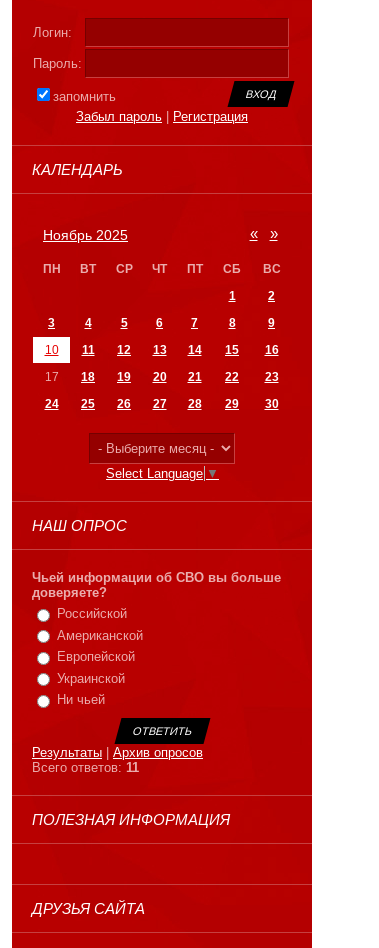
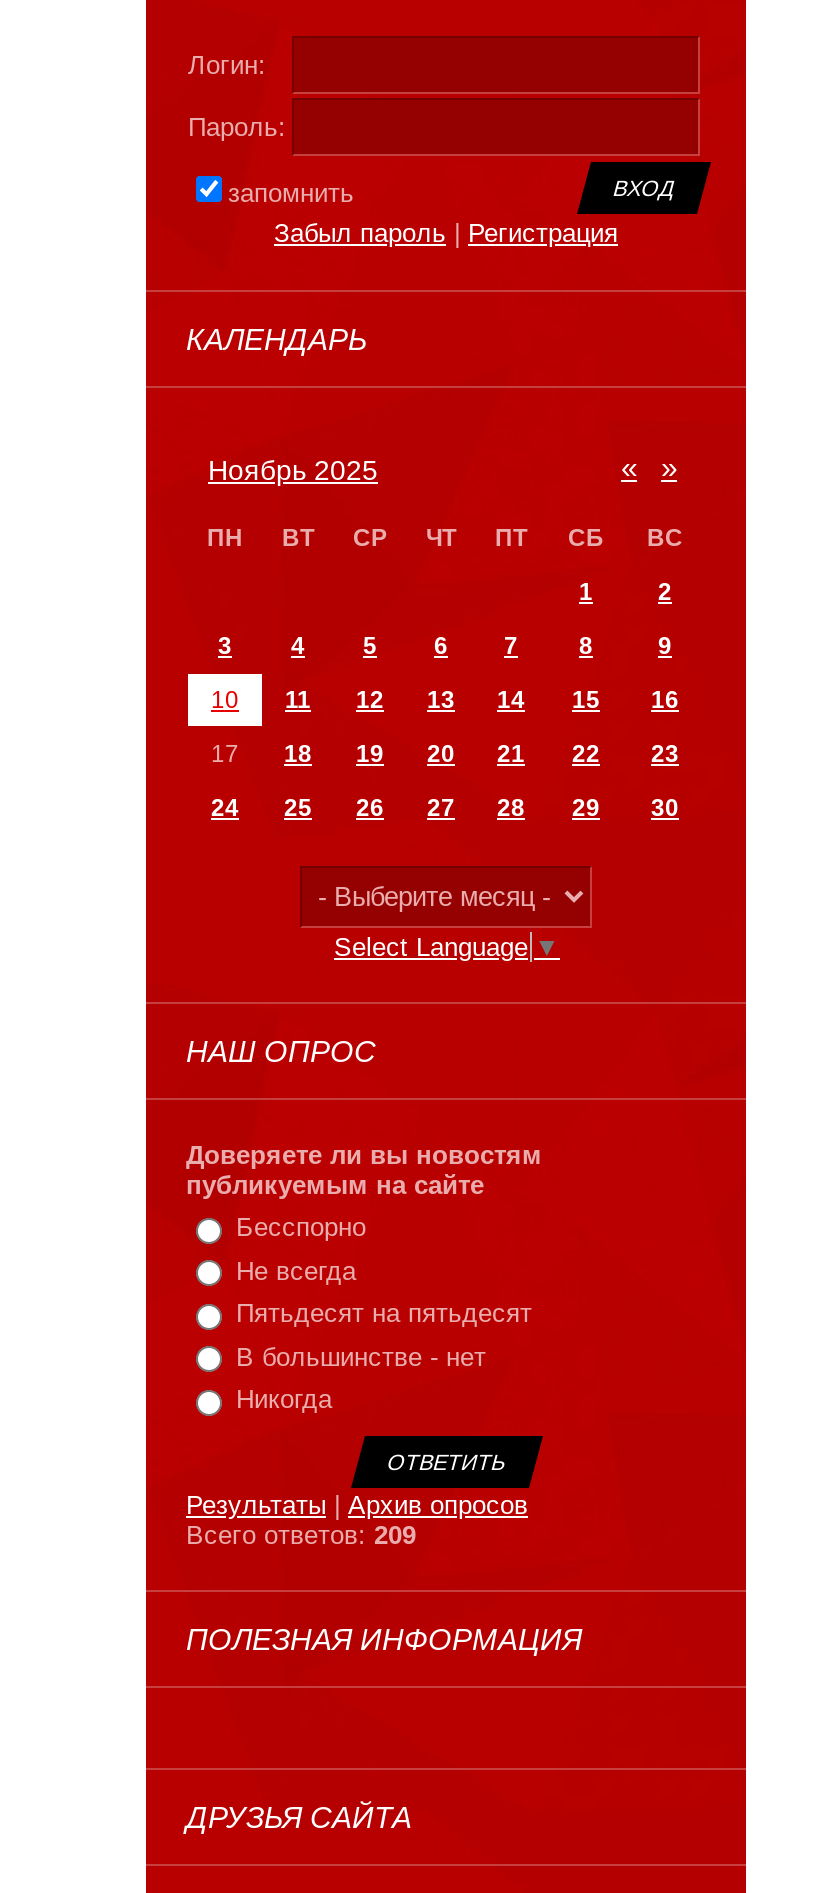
[32,570,281,707] Чьей информации об СВО вы больше | доверяете? | Российской | Американской | Европейской | Украинской | Ни чьей -> [186,1140,542,1415] Доверяете ли вы новостям | публикуемым на сайте | Бесспорно | Не всегда | Пятьдесят на пятьдесят | В большинстве - нет | Никогда
[32,760,139,775] Всего ответов:11 -> [186,1520,416,1550] Всего ответов:209

